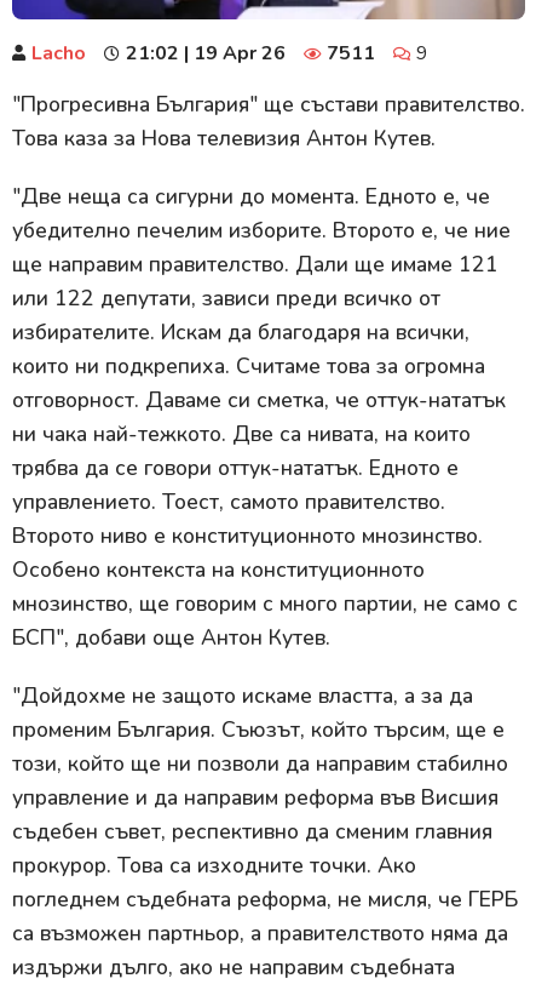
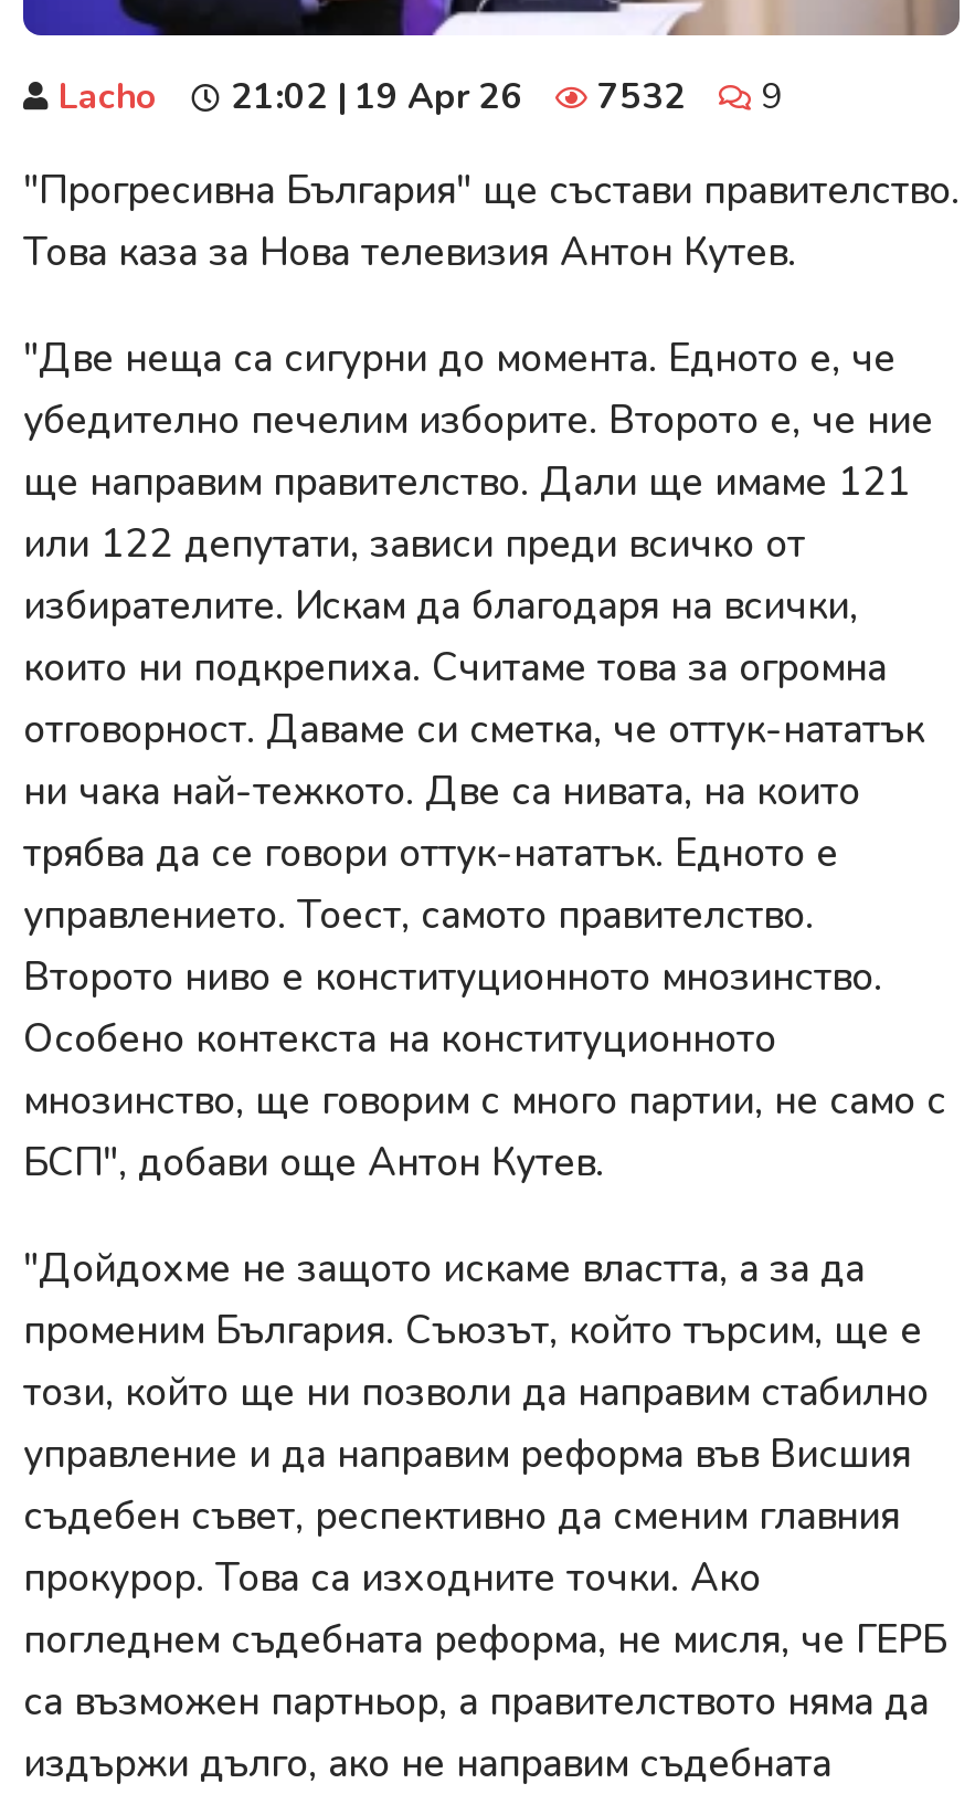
[327,39,375,66] 7511 -> [597,72,686,120] 7532

